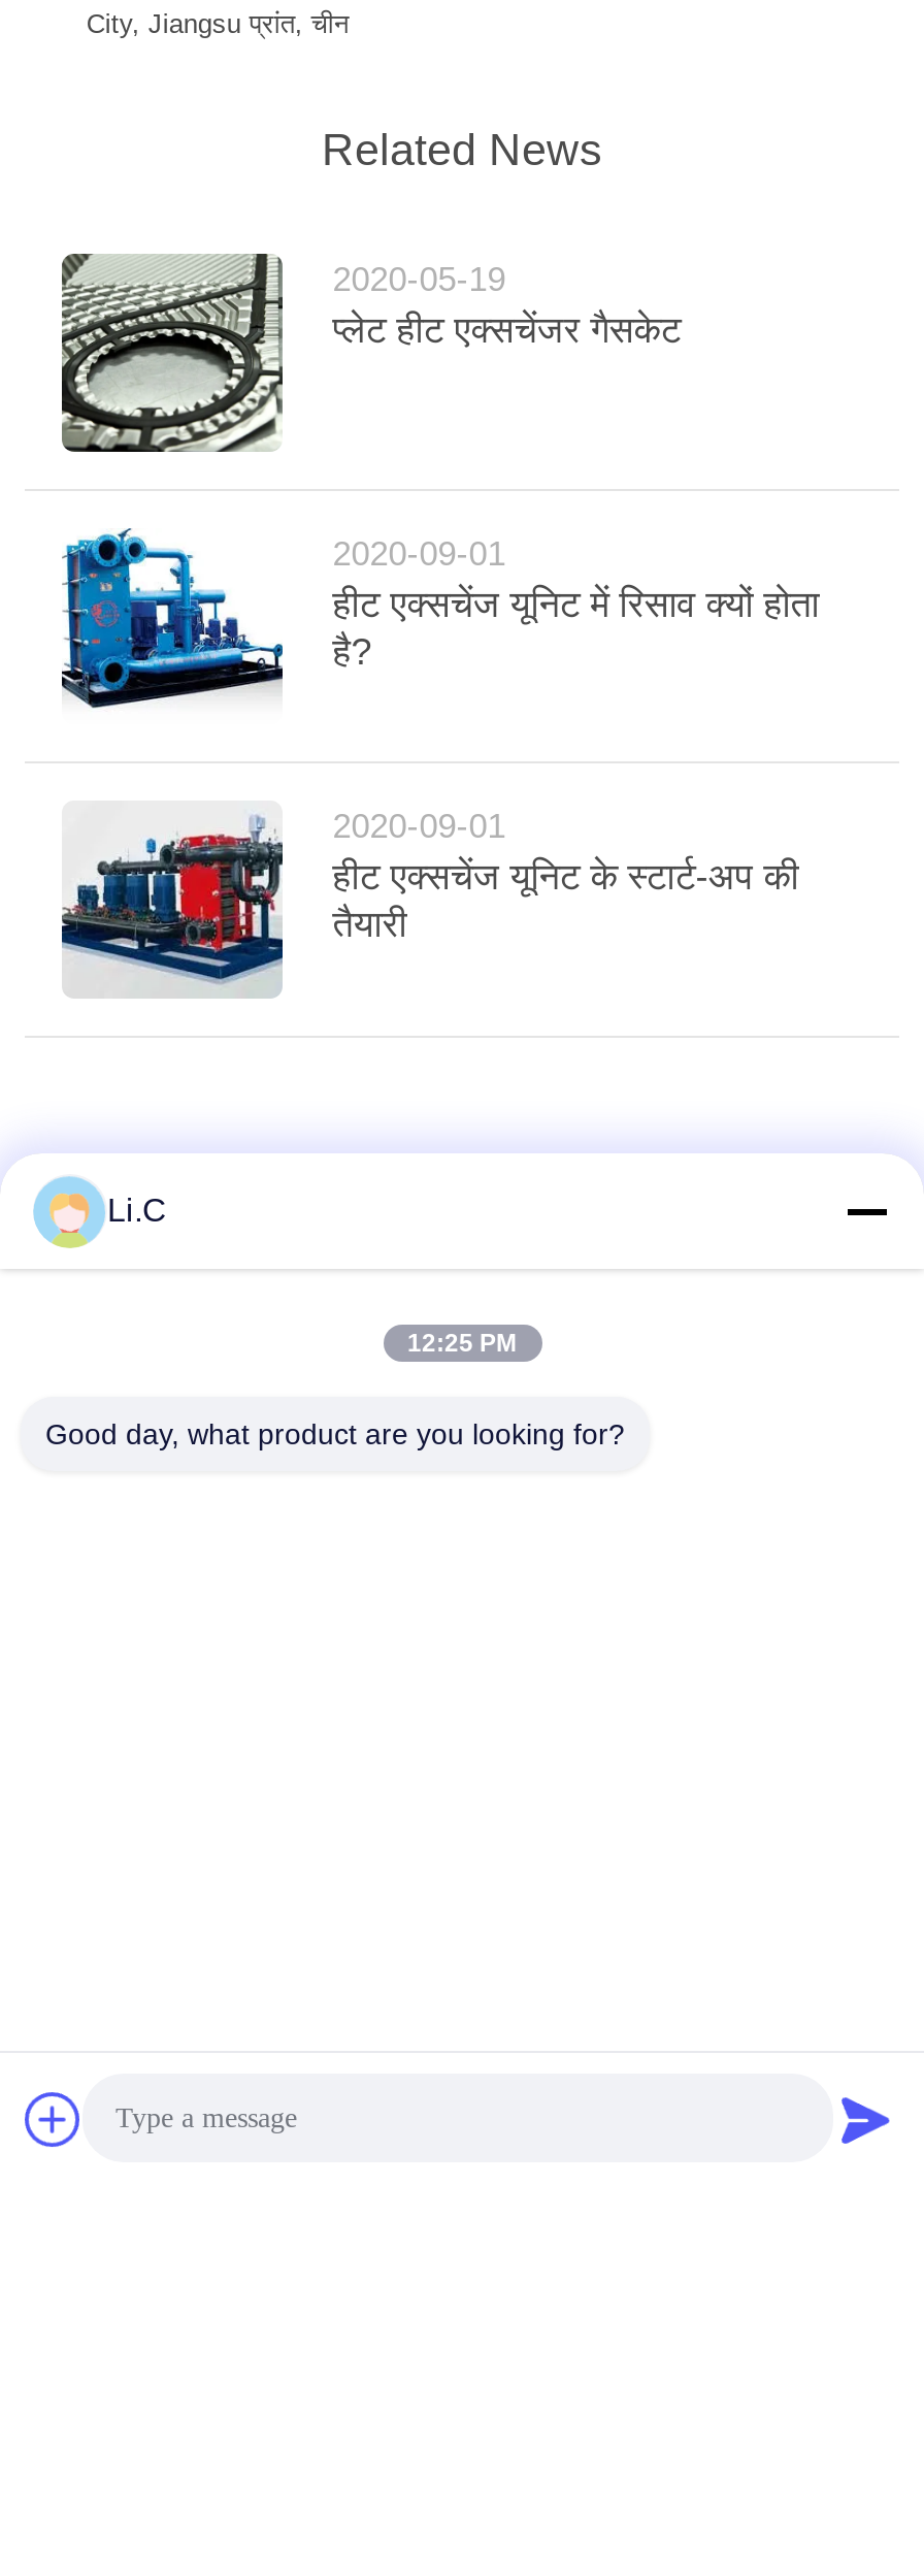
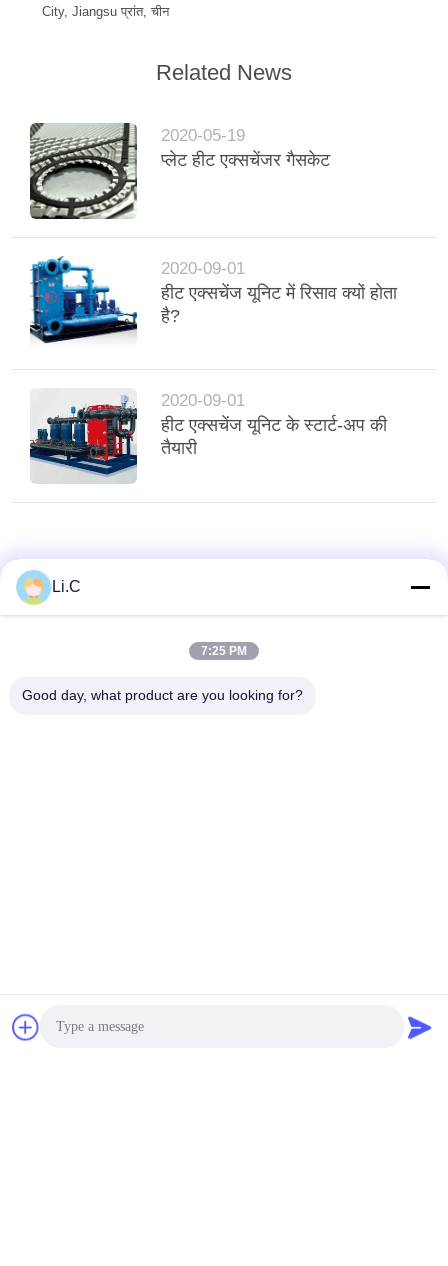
[407,1329,517,1358] 12:25 PM -> [201,644,247,658] 7:25 PM

